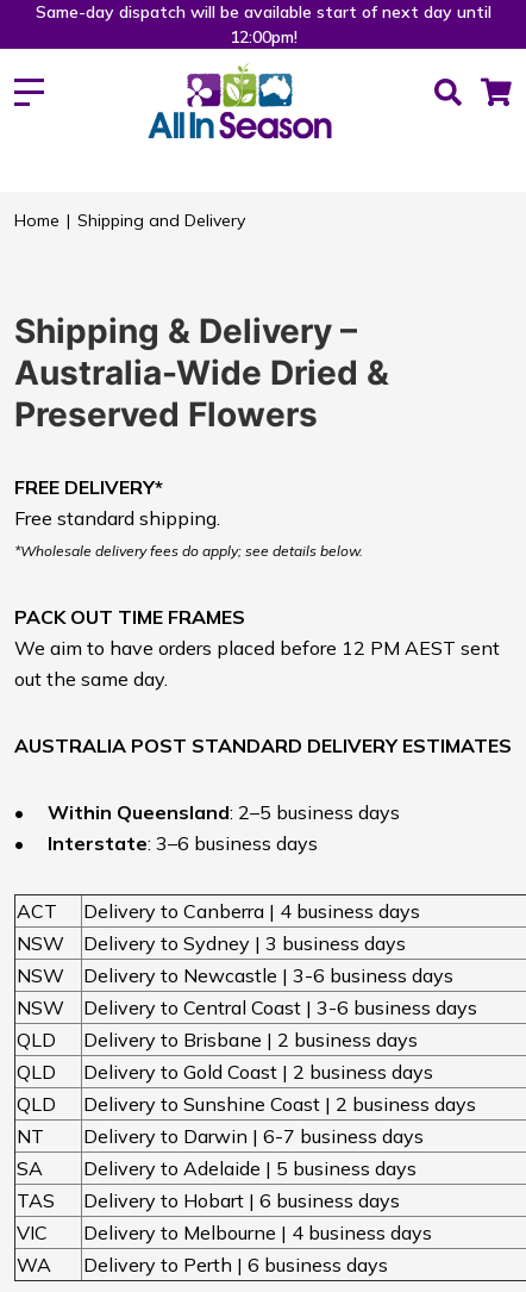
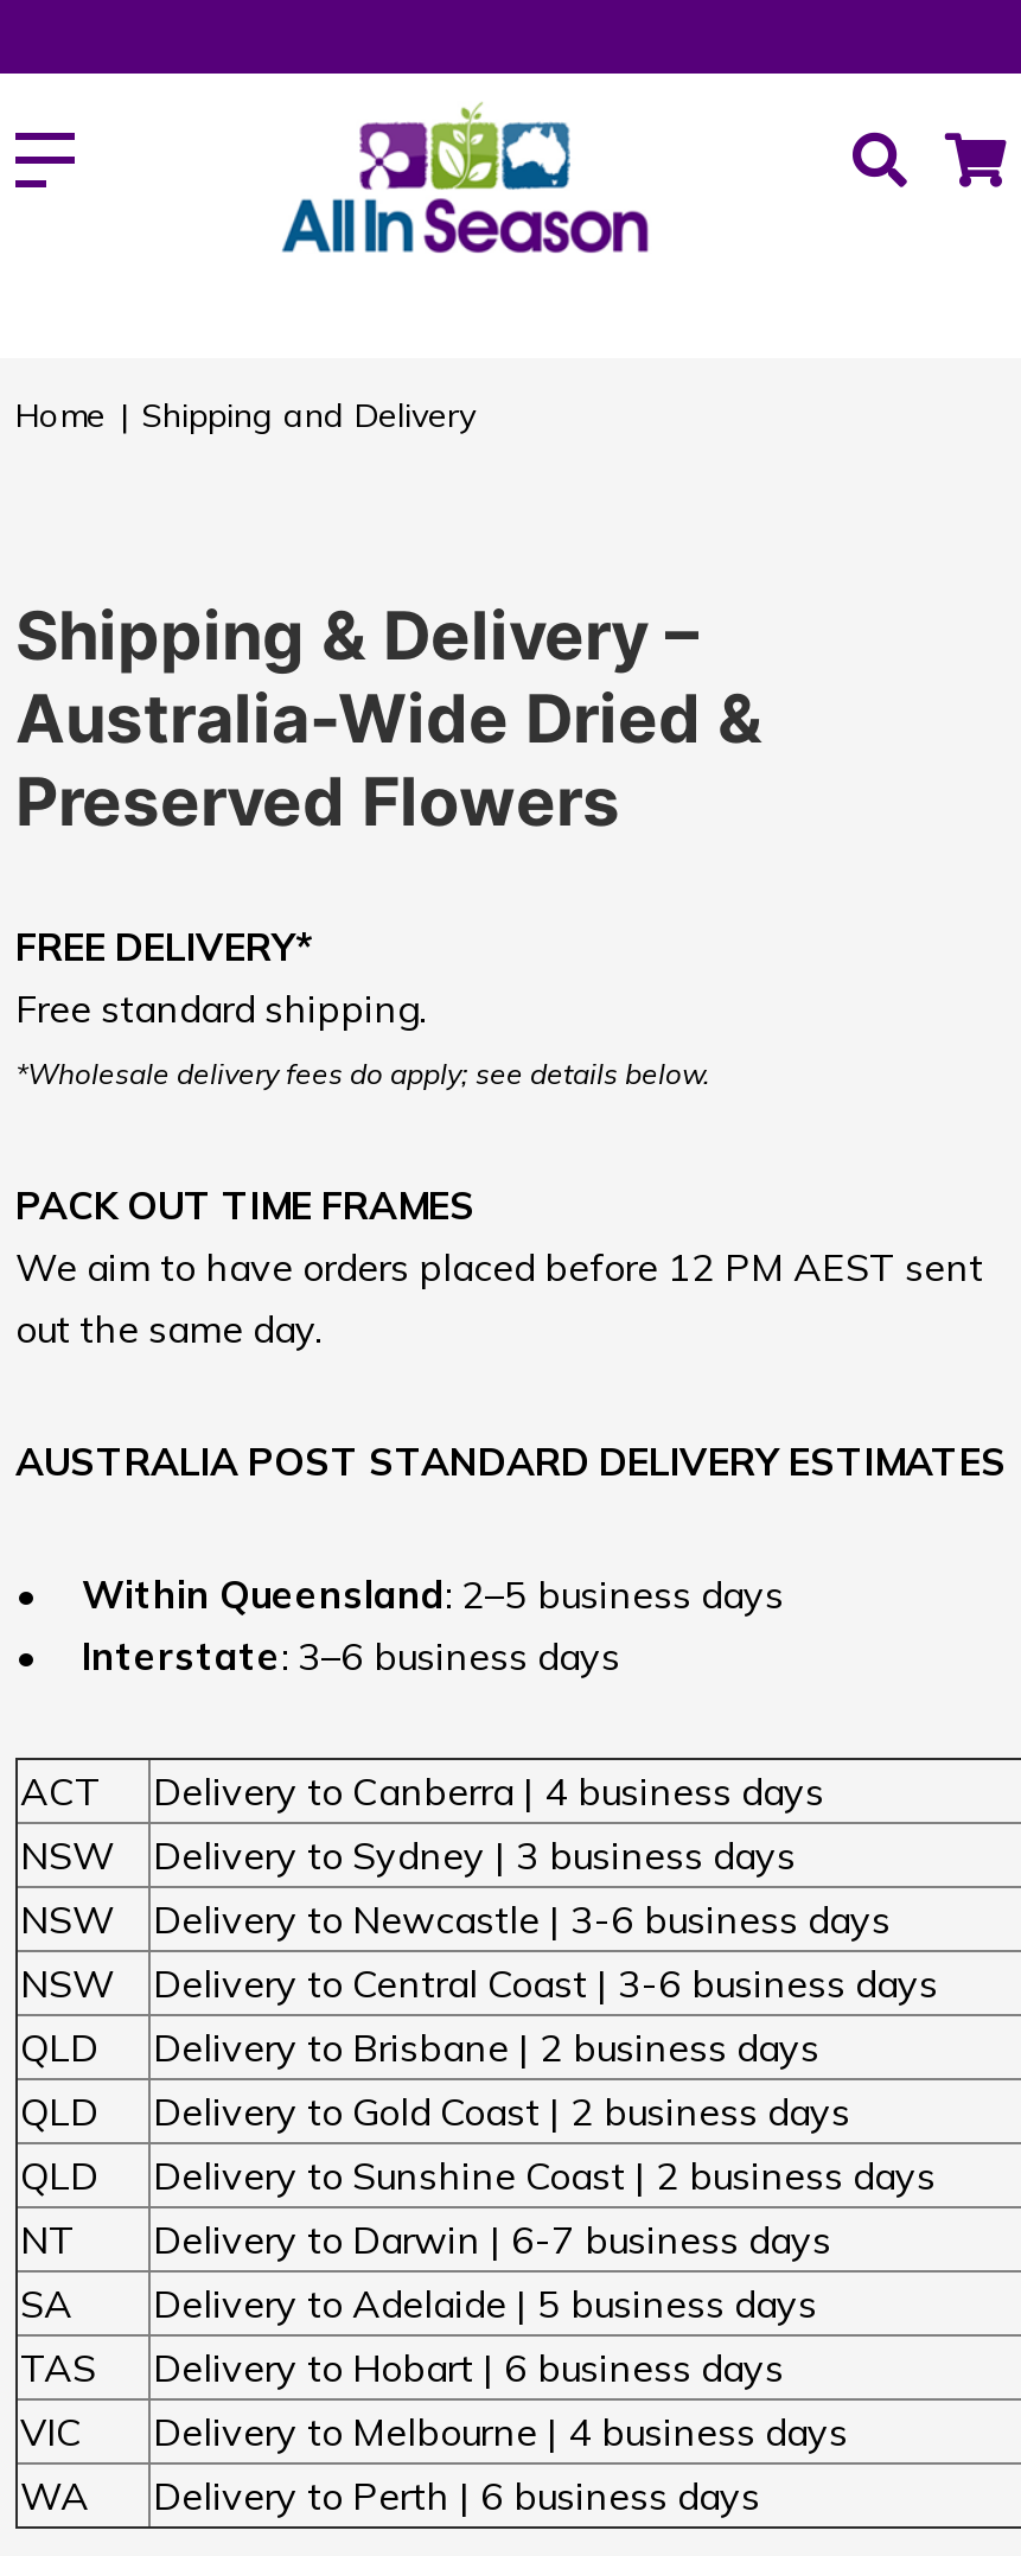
[35,1,491,48] Same-day dispatch will be available start of next day until | 12:00pm! -> none

